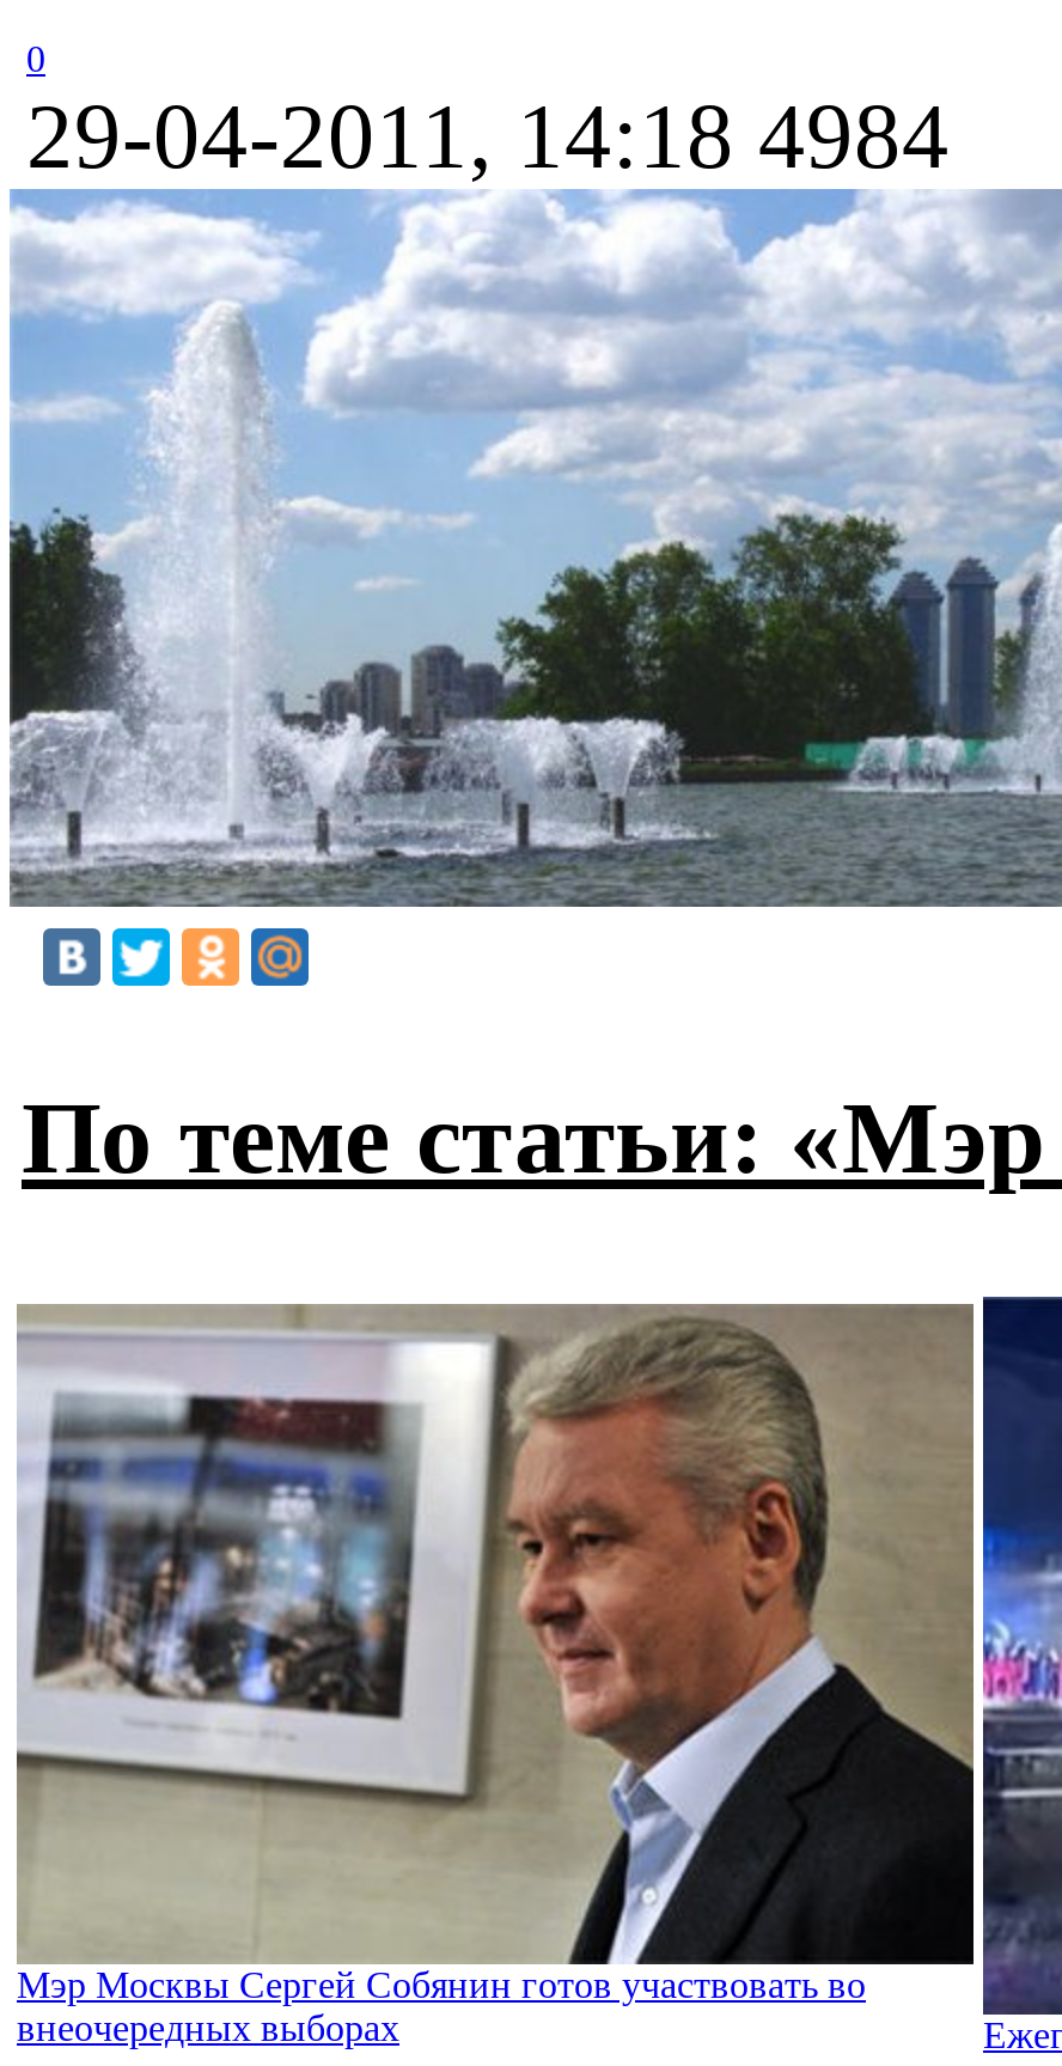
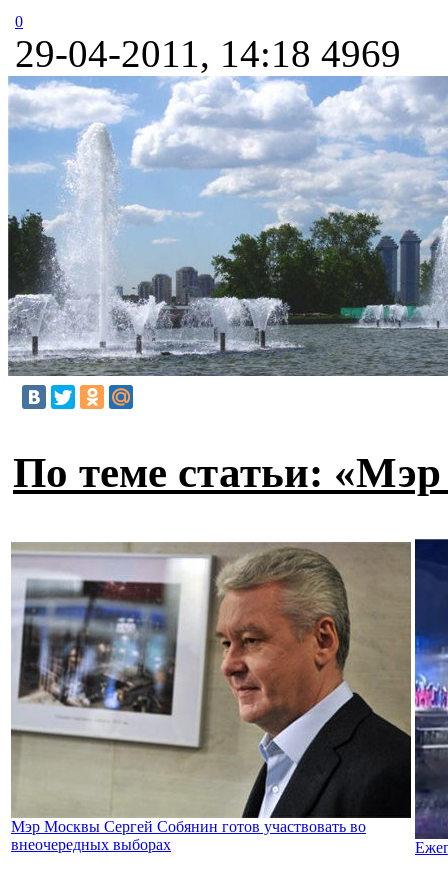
[26,84,950,186] 29-04-2011, 14:18 4984 -> [15,32,401,75] 29-04-2011, 14:18 4969

